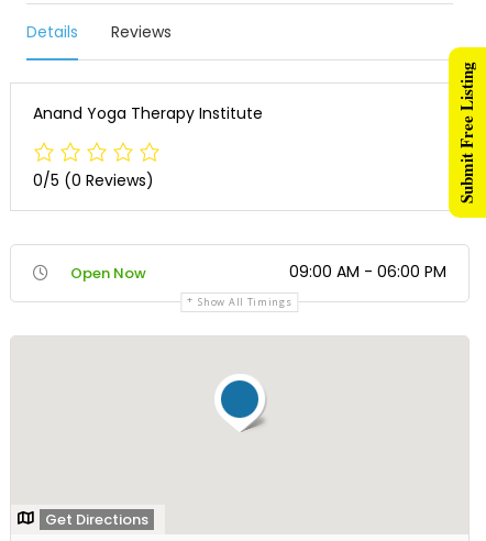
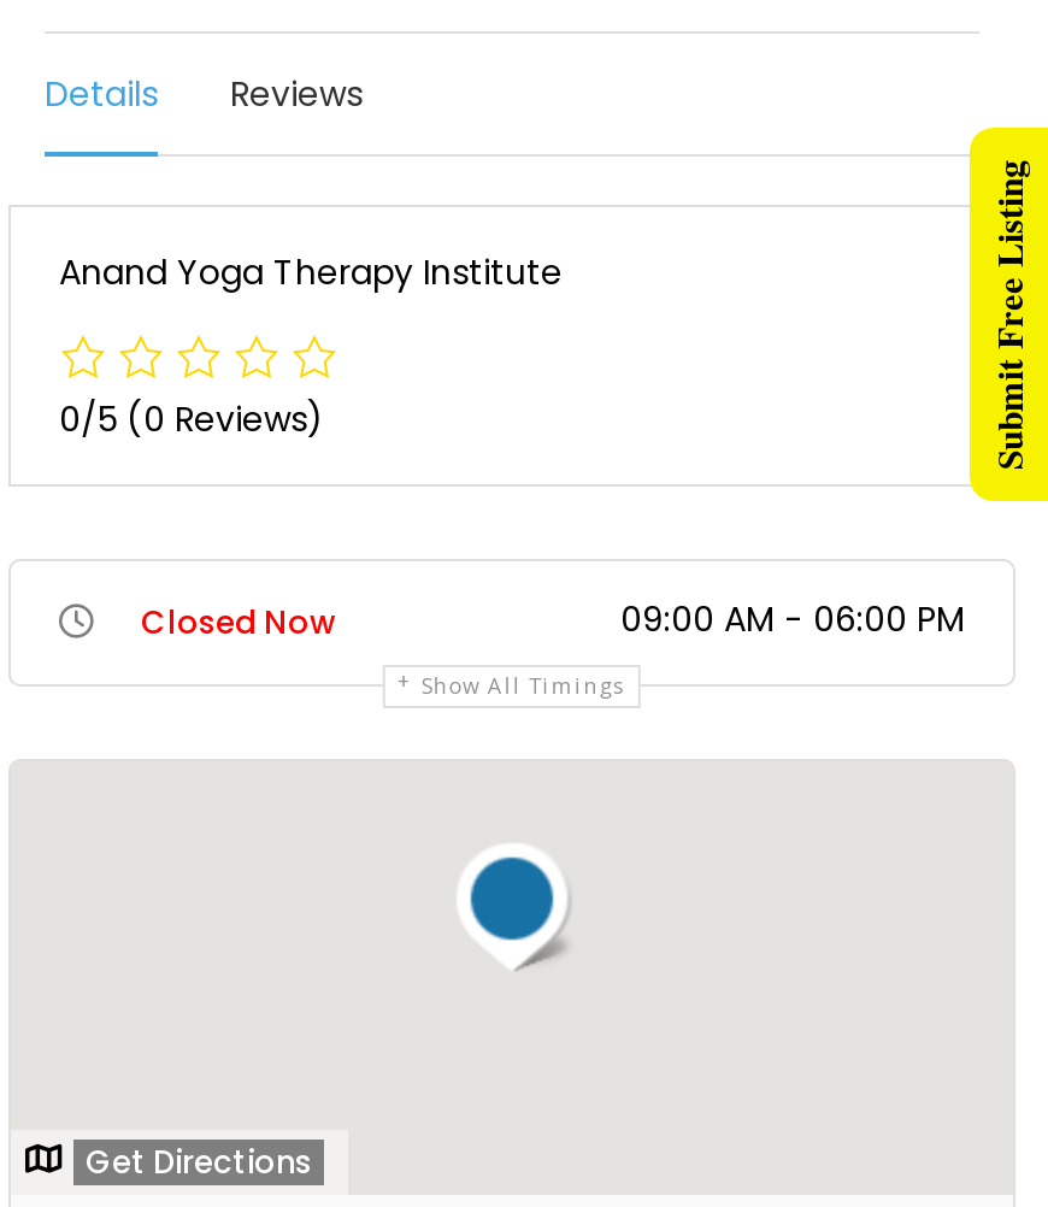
[70,262,146,283] Open Now -> [141,599,336,645] Closed Now

